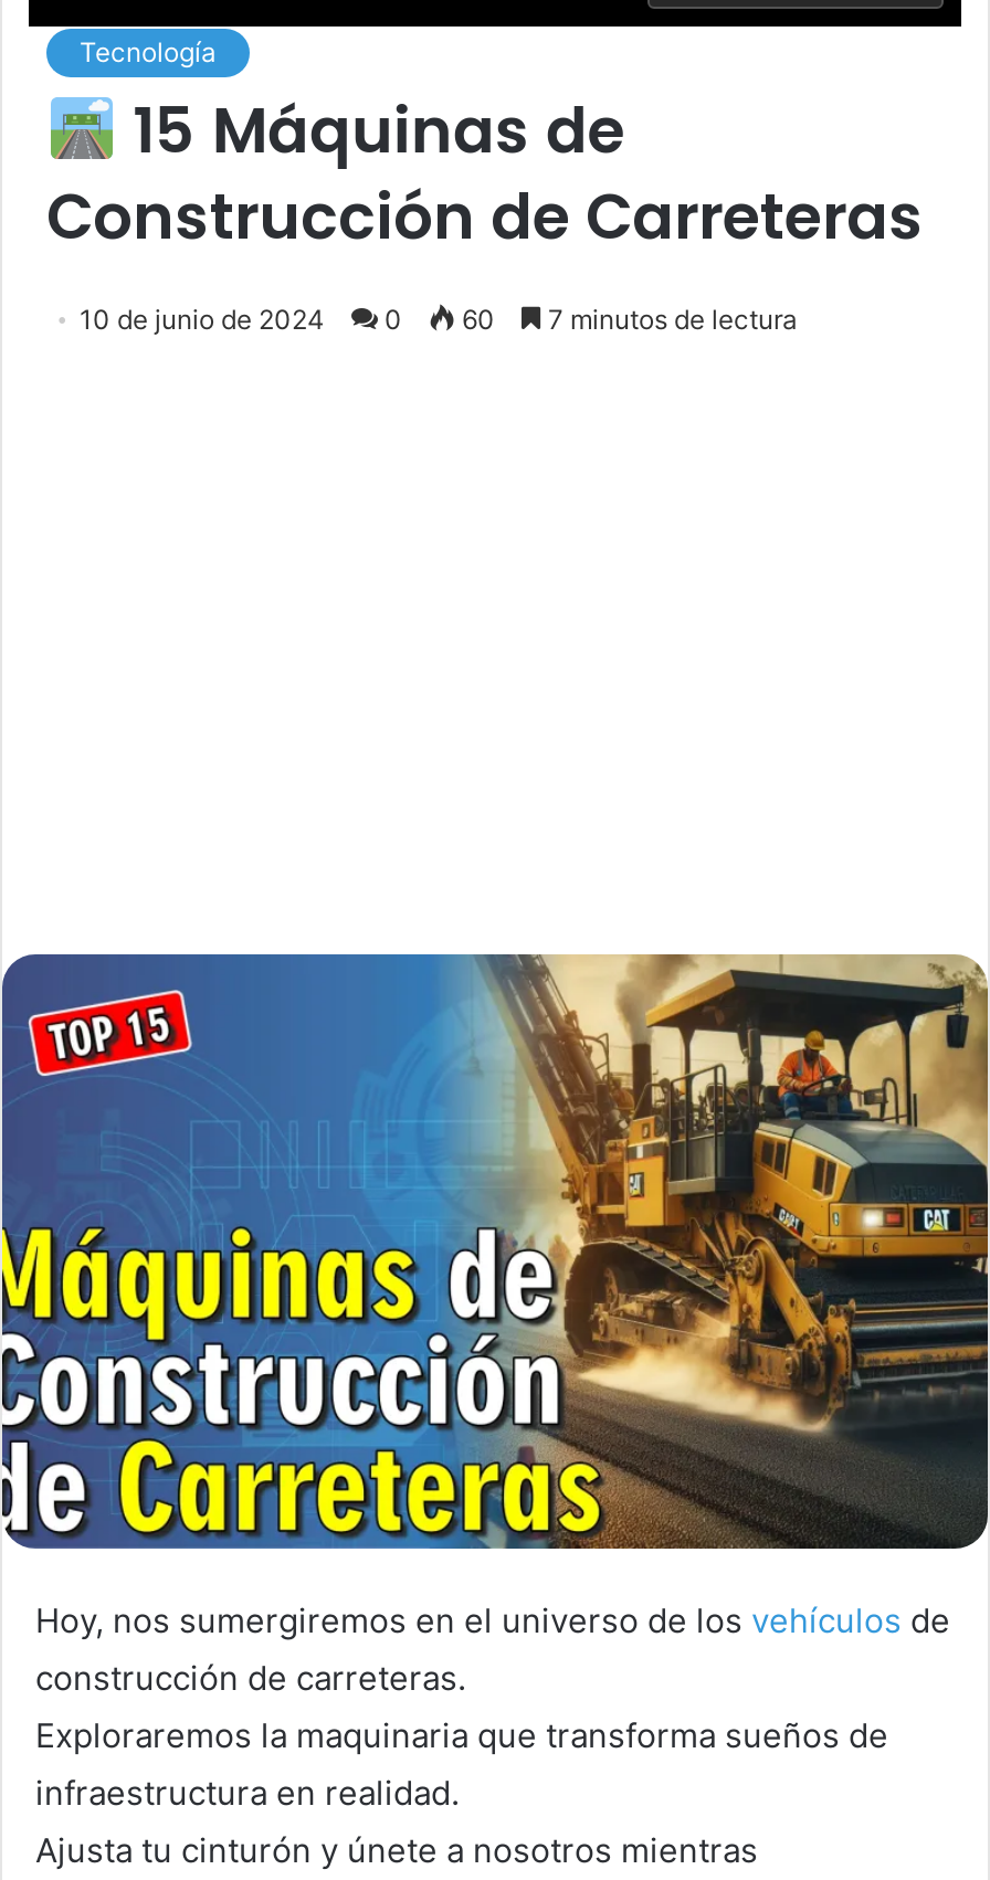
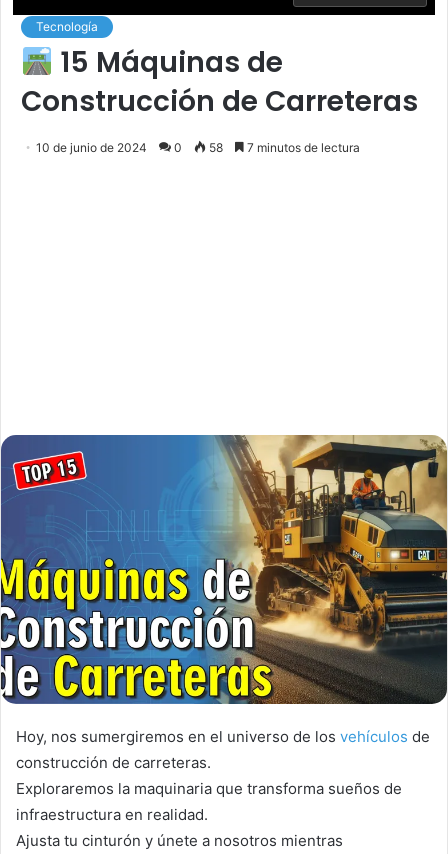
[80,303,798,336] 10 de junio de 2024 0 60 7 minutos de lectura -> [36,140,360,155] 10 de junio de 2024 0 58 7 minutos de lectura

